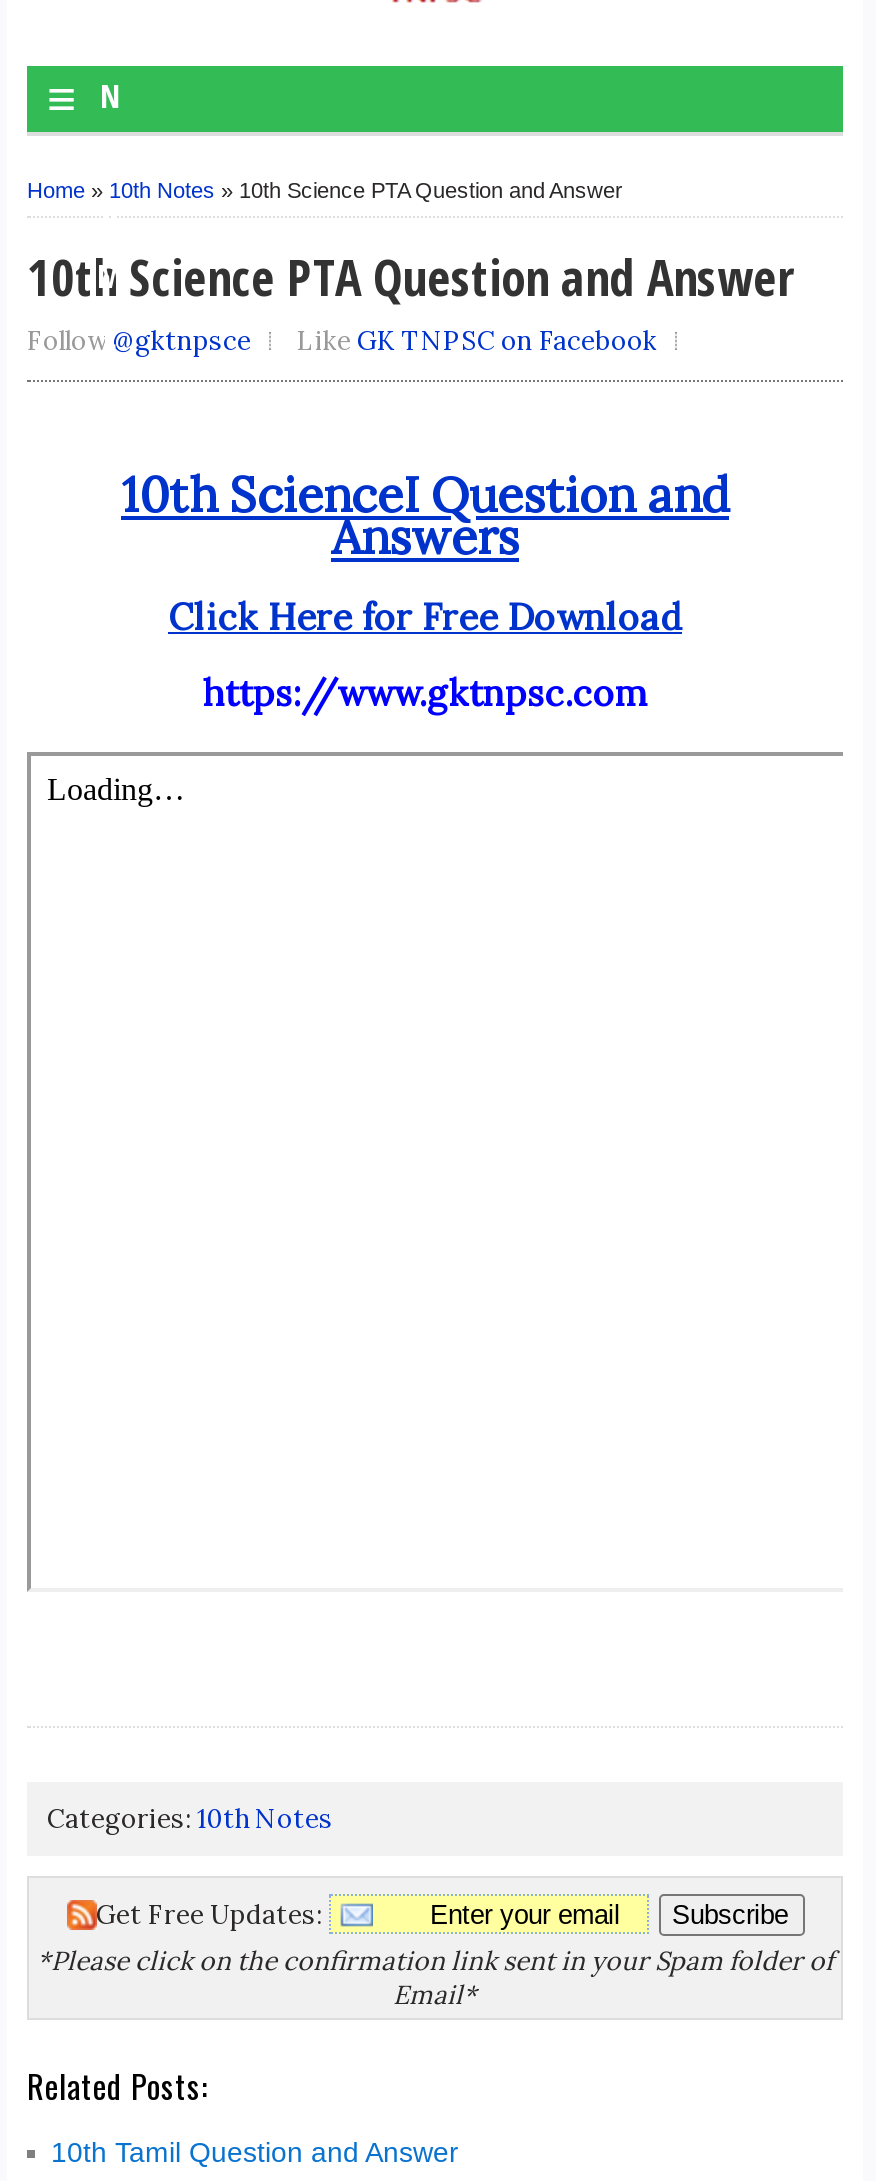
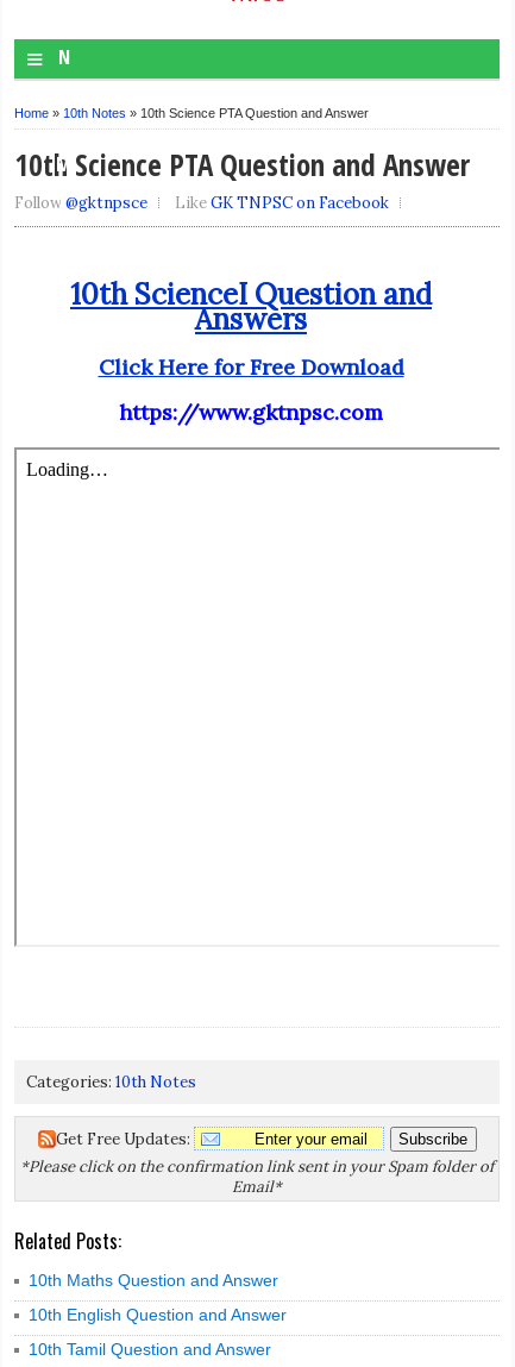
none -> [29,1271,287,1324] 10th Maths Question and Answer | 10th English Question and Answer

